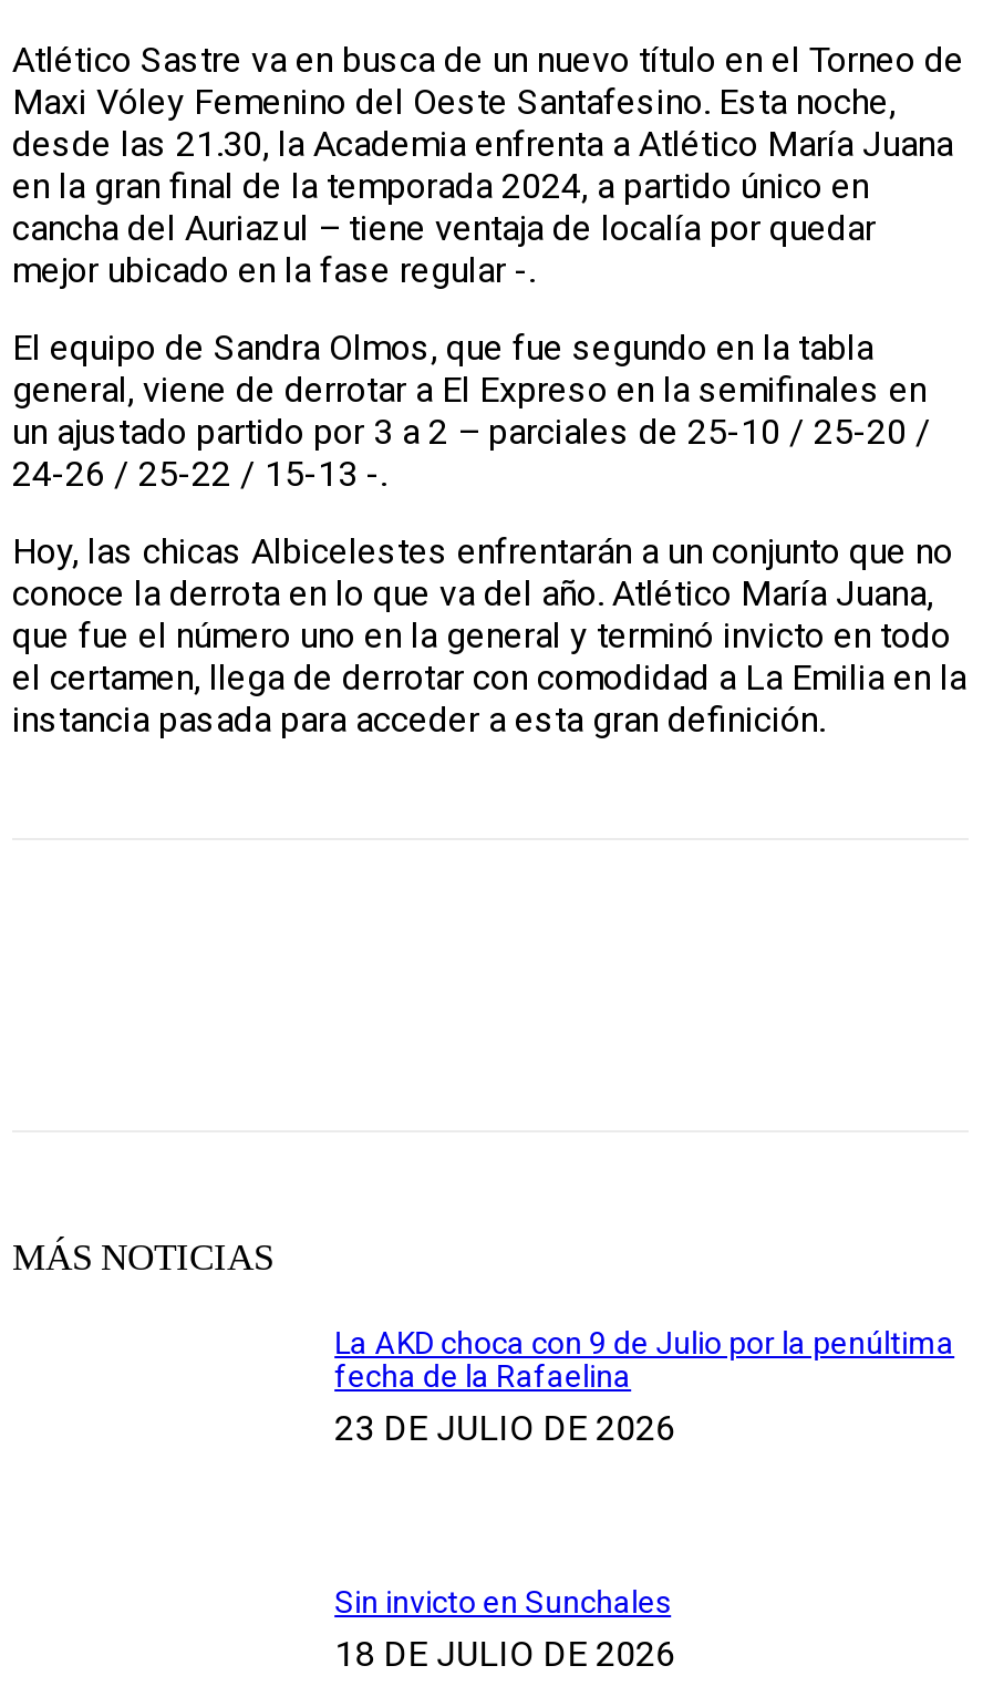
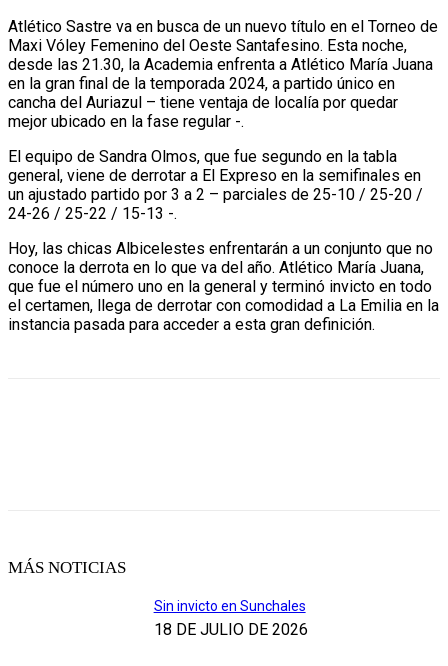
[335,1325,954,1449] La AKD choca con 9 de Julio por la penúltima | fecha de la Rafaelina | 23 DE JULIO DE 2026 -> none

